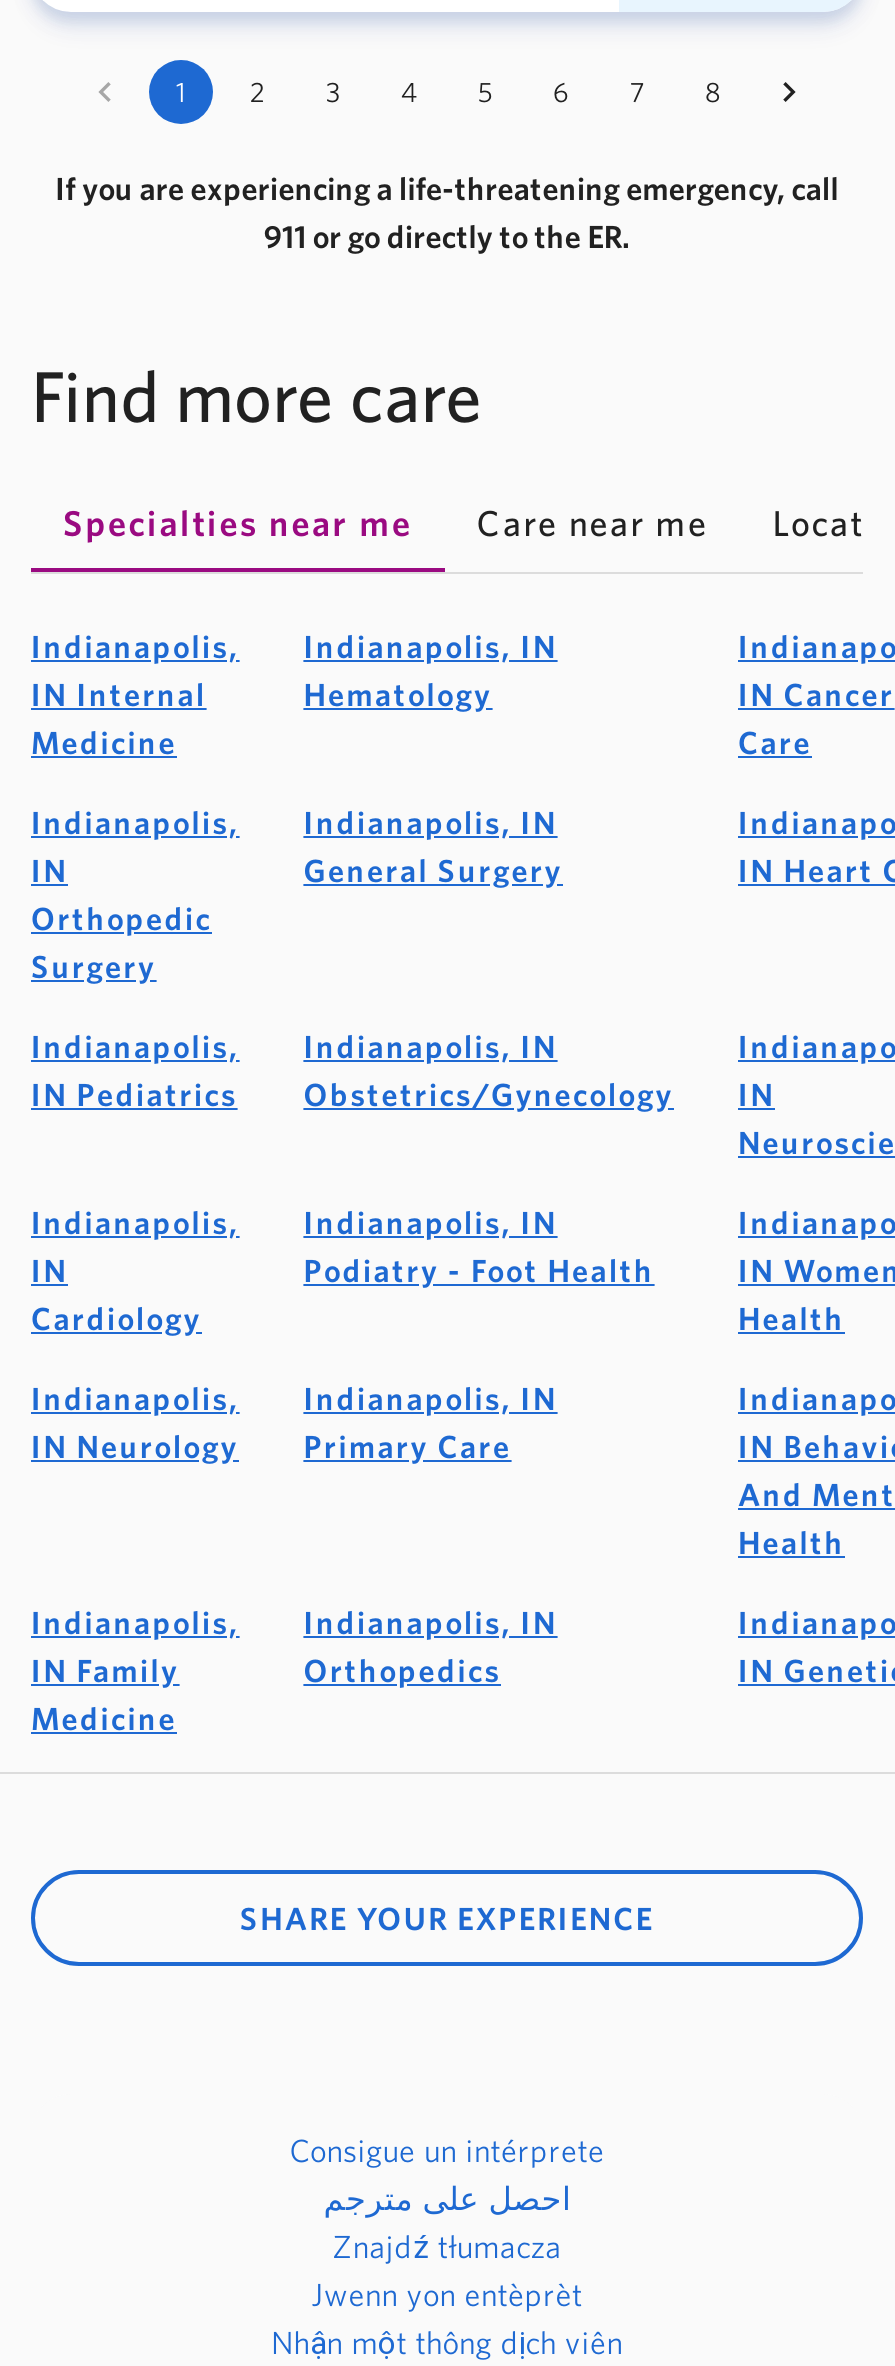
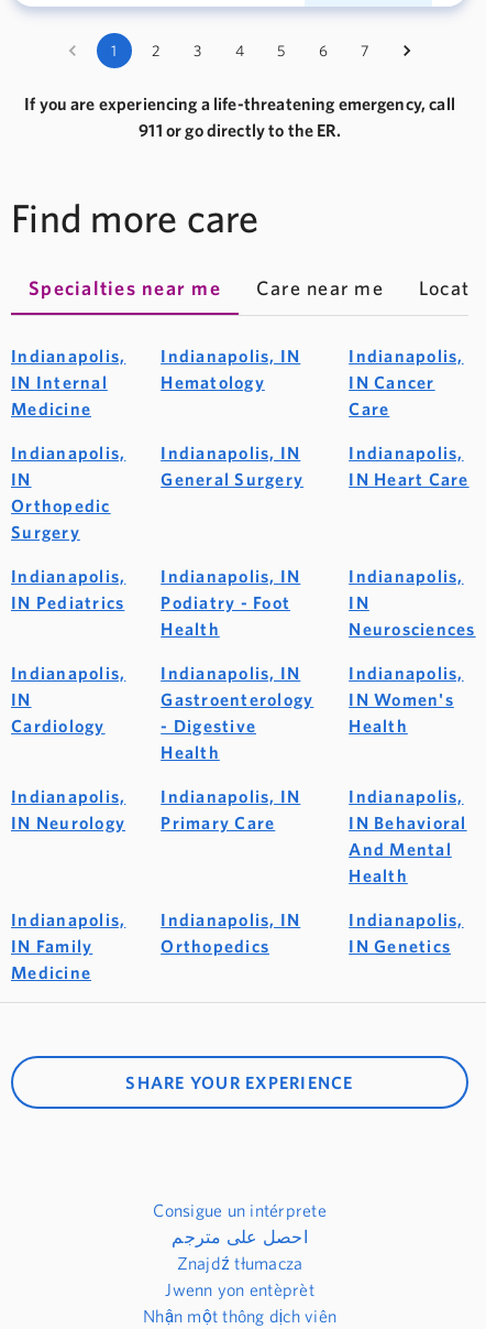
[705,76,721,108] 8 -> none
[303,1076,674,1112] Obstetrics/Gynecology -> [161,592,290,639] Podiatry - Foot | Health
[303,1252,655,1288] Podiatry - Foot Health -> [161,689,314,762] Gastroenterology | - Digestive | Health

